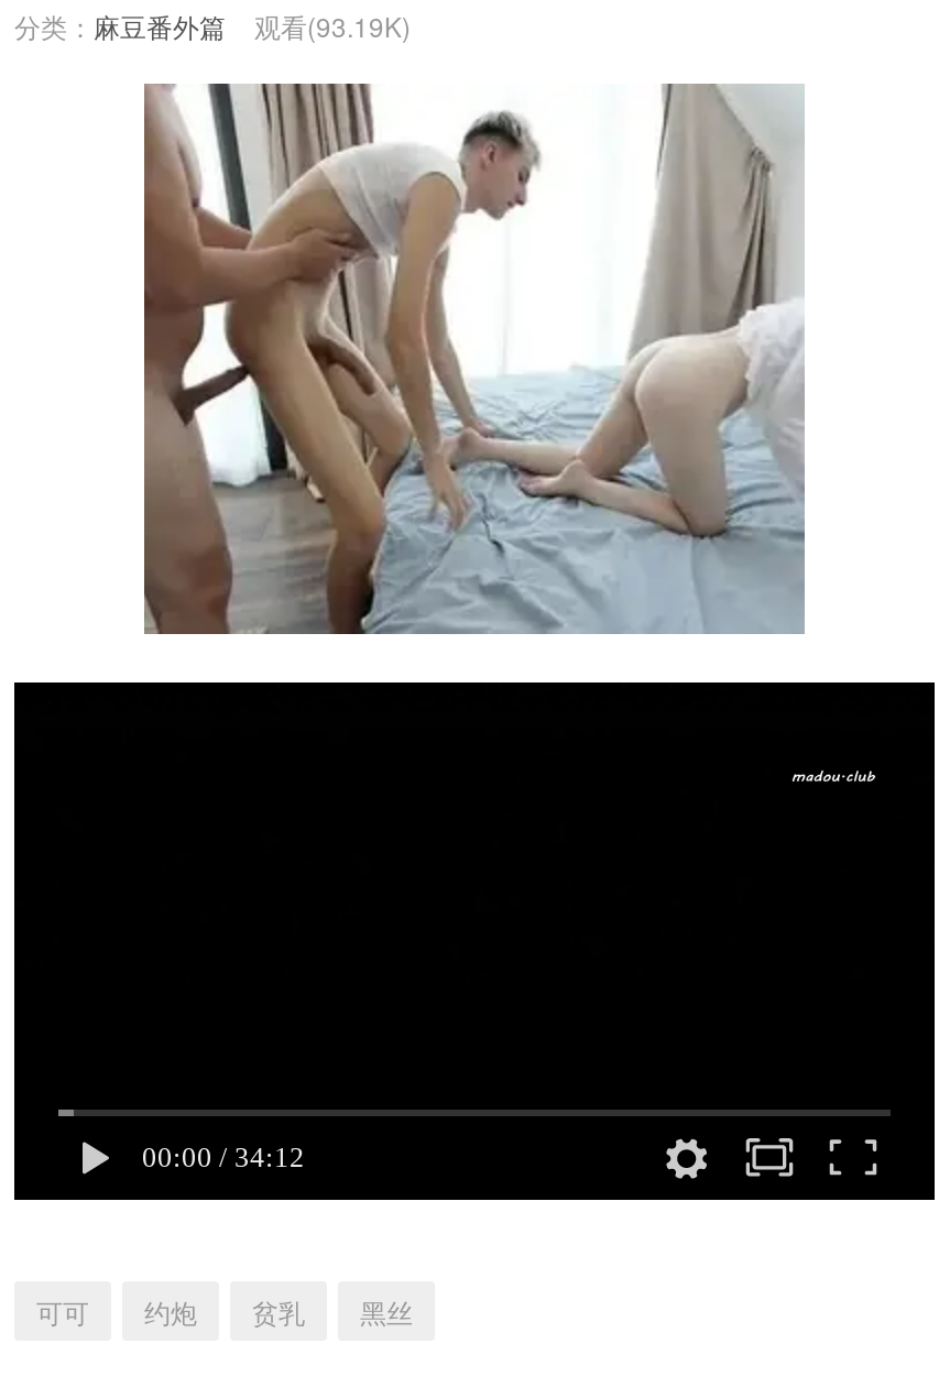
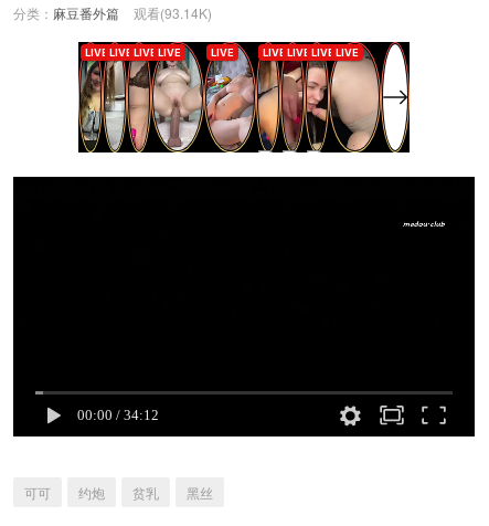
[14,7,411,44] 分类：麻豆番外篇 观看(93.19K) -> [13,3,212,22] 分类：麻豆番外篇 观看(93.14K)
[142,81,805,636] [image] -> [77,41,410,154] [image]

